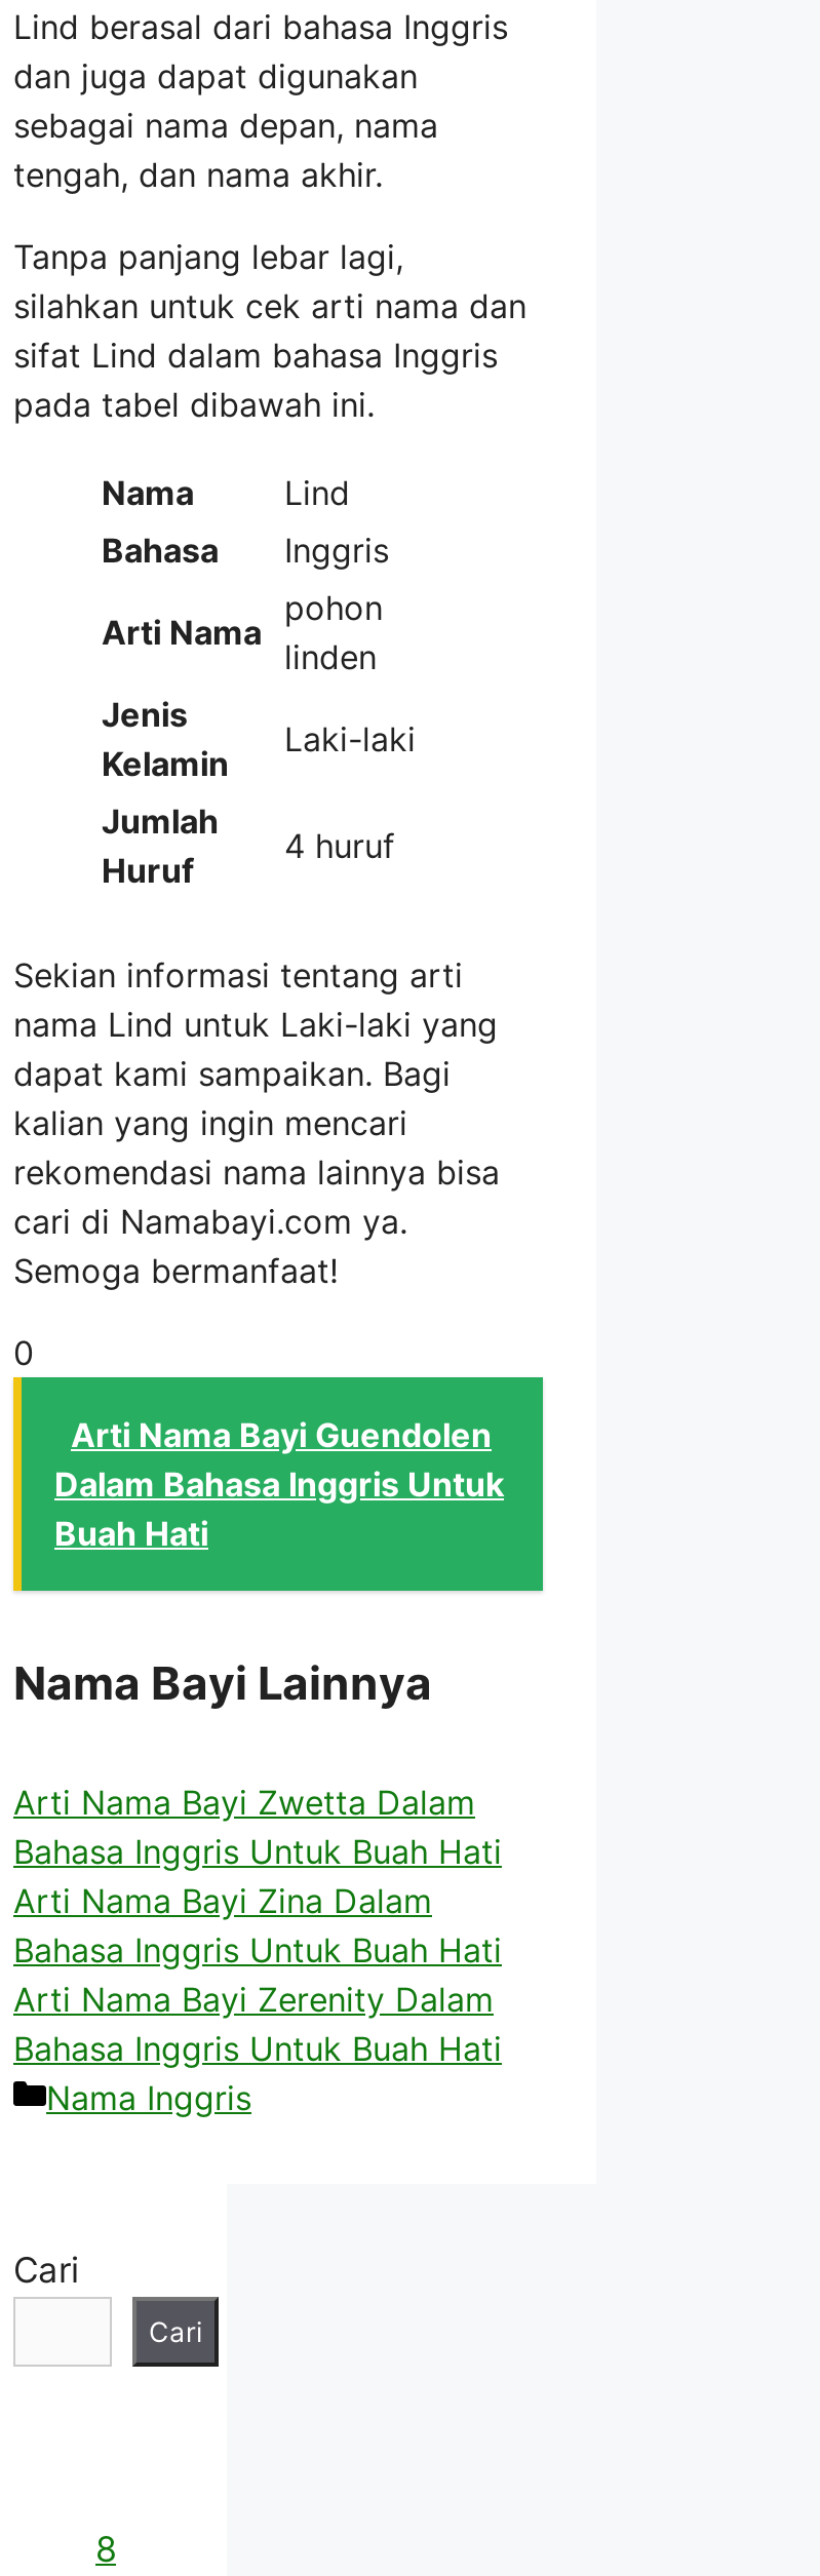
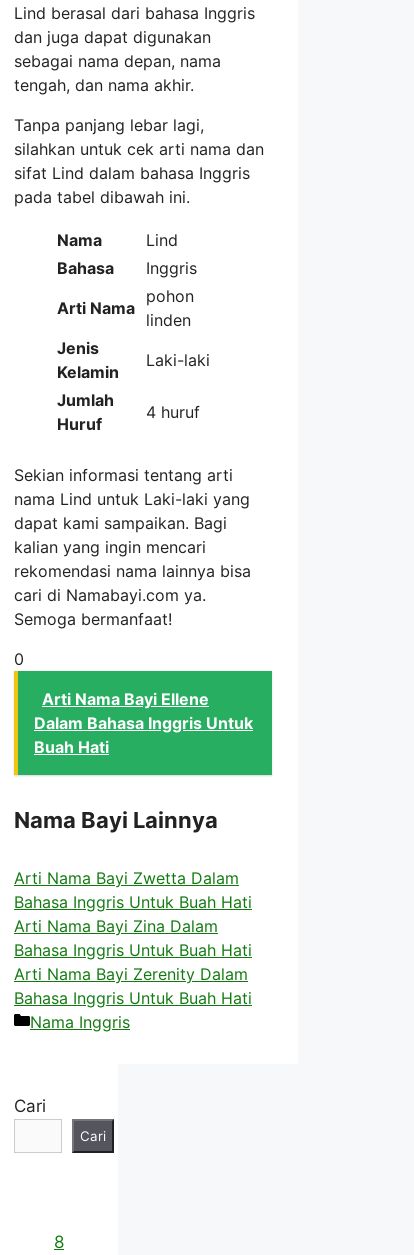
[71,1414,492,1455] Arti Nama Bayi Guendolen -> [42,689,209,709] Arti Nama Bayi Ellene

